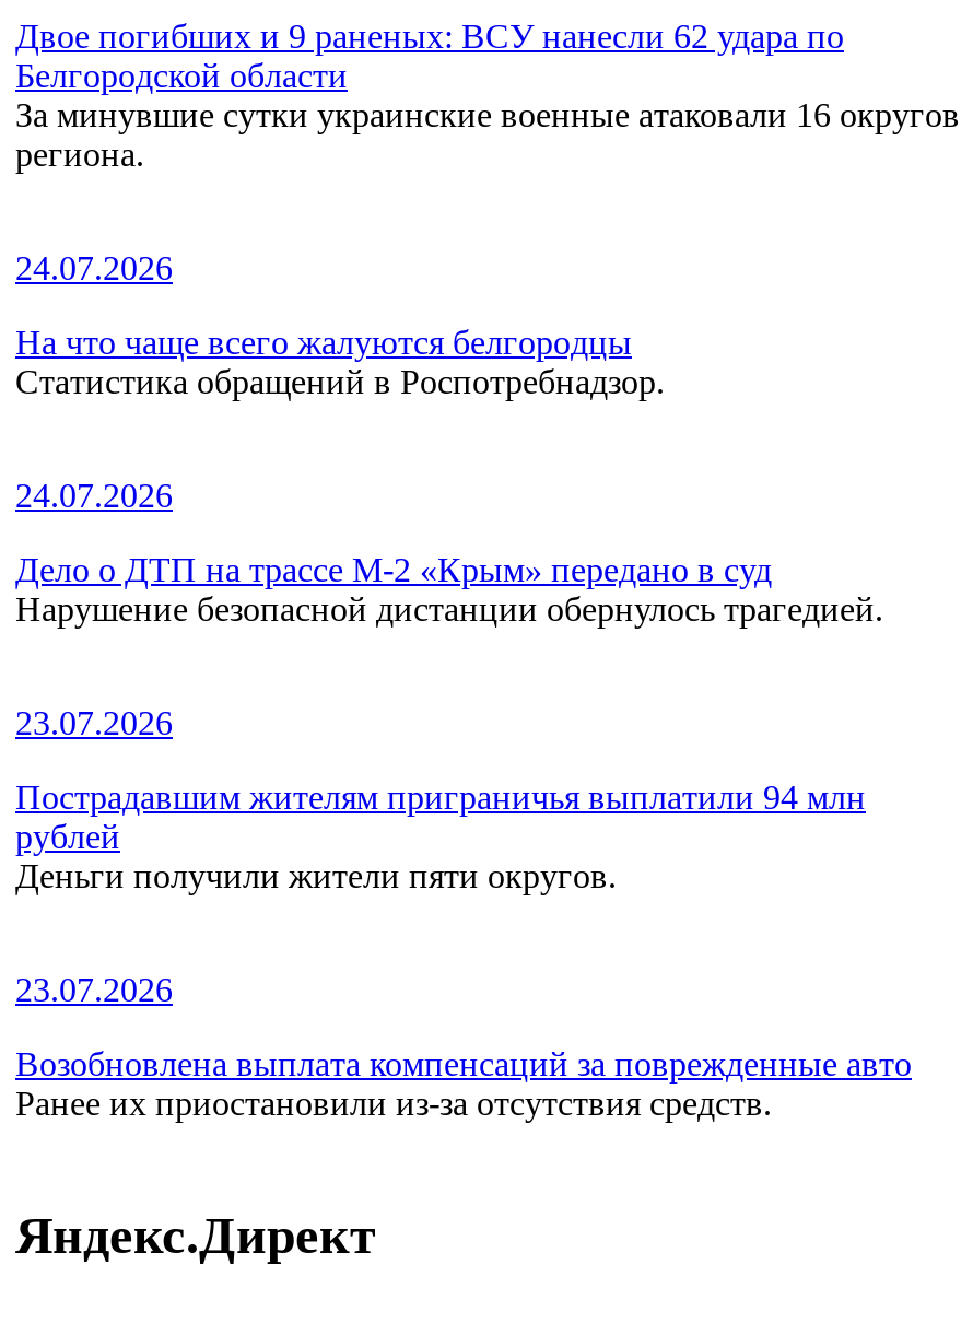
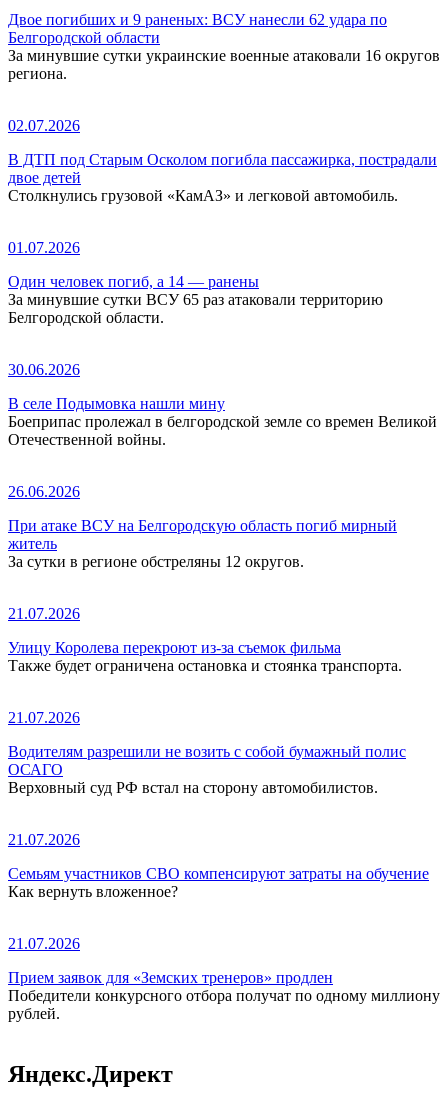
[15,249,912,1121] 24.07.2026 | На что чаще всего жалуются белгородцы | Статистика обращений в Роспотребнадзор. | 24.07.2026 | Дело о ДТП на трассе М-2 «Крым» передано в суд | Нарушение безопасной дистанции обернулось трагедией. | 23.07.2026 | Пострадавшим жителям приграничья выплатили 94 млн | рублей | Деньги получили жители пяти округов. | 23.07.2026 | Возобновлена выплата компенсаций за поврежденные авто | Ранее их приостановили из-за отсутствия средств. -> [8,117,440,1022] 02.07.2026 | В ДТП под Старым Осколом погибла пассажирка, пострадали | двое детей | Столкнулись грузовой «КамАЗ» и легковой автомобиль. | 01.07.2026 | Один человек погиб, а 14 — ранены | За минувшие сутки ВСУ 65 раз атаковали территорию | Белгородской области. | 30.06.2026 | В селе Подымовка нашли мину | Боеприпас пролежал в белгородской земле со времен Великой | Отечественной войны. | 26.06.2026 | При атаке ВСУ на Белгородскую область погиб мирный | житель | За сутки в регионе обстреляны 12 округов. | 21.07.2026 | Улицу Королева перекроют из-за съемок фильма | Также будет ограничена остановка и стоянка транспорта. | 21.07.2026 | Водителям разрешили не возить с собой бумажный полис | ОСАГО | Верховный суд РФ встал на сторону автомобилистов. | 21.07.2026 | Семьям участников СВО компенсируют затраты на обучение | Как вернуть вложенное? | 21.07.2026 | Прием заявок для «Земских тренеров» продлен | Победители конкурсного отбора получат по одному миллиону | рублей.

